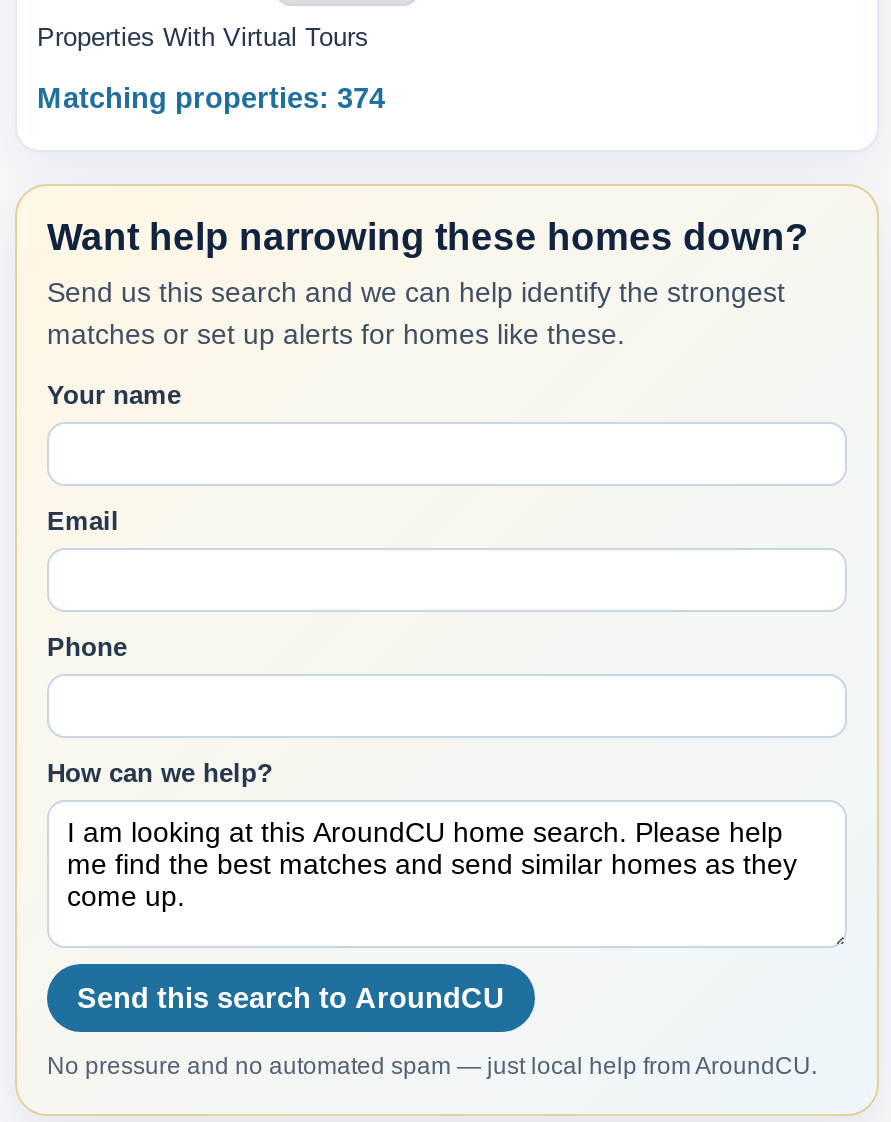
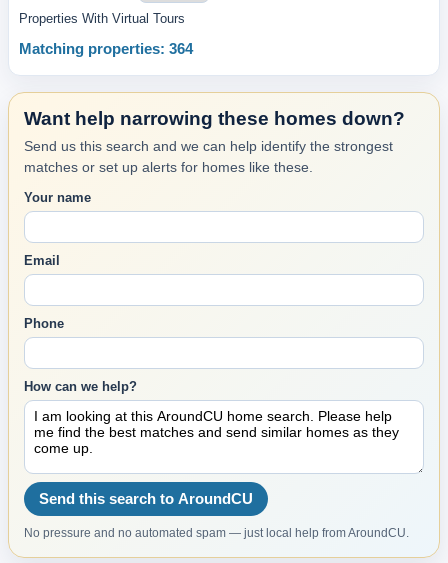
[37,82,385,114] Matching properties: 374 -> [19,41,193,57] Matching properties: 364

